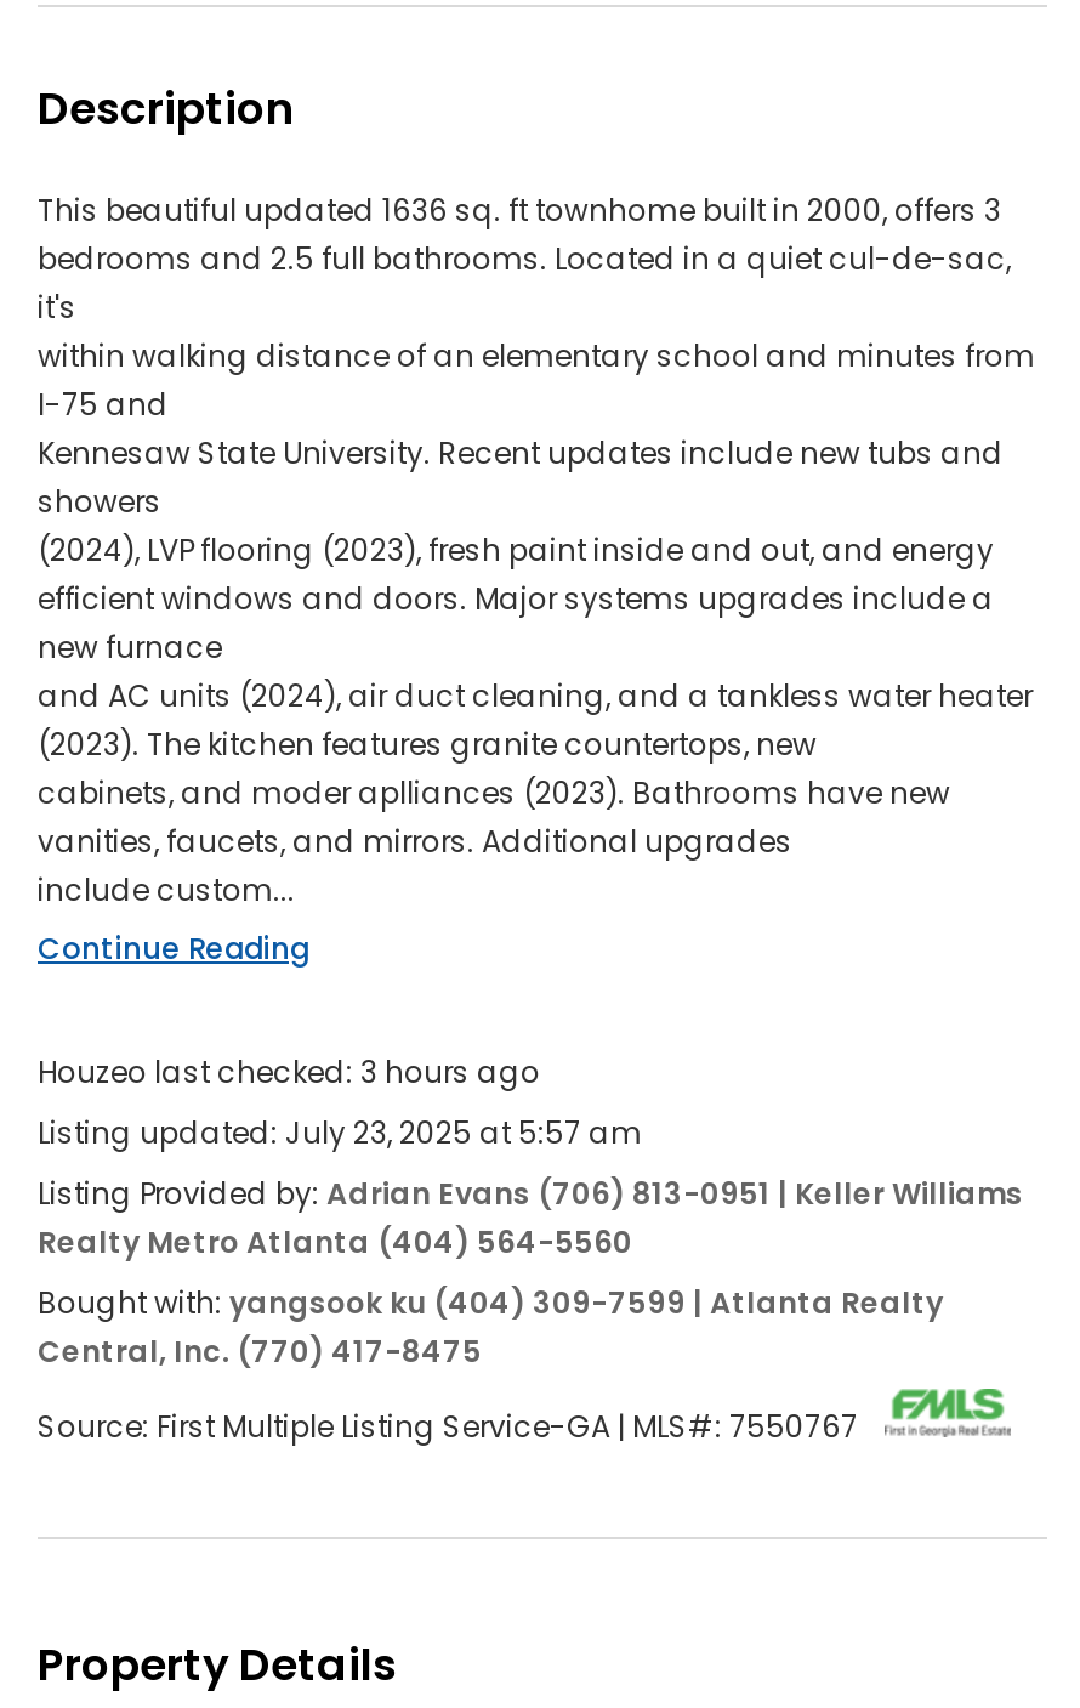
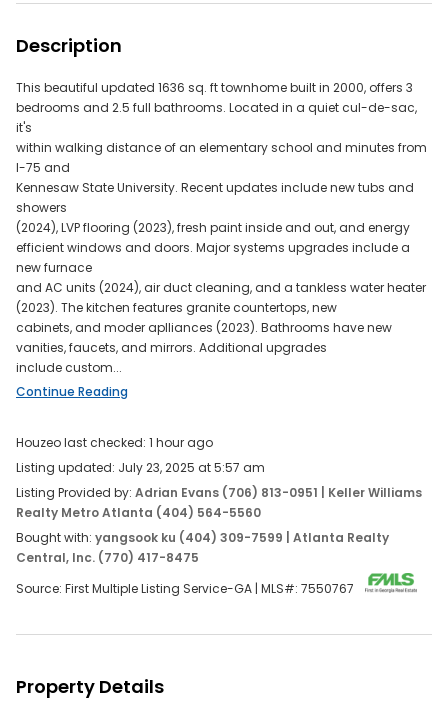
[38,1051,540,1093] Houzeo last checked: 3 hours ago -> [16,434,213,451] Houzeo last checked: 1 hour ago

